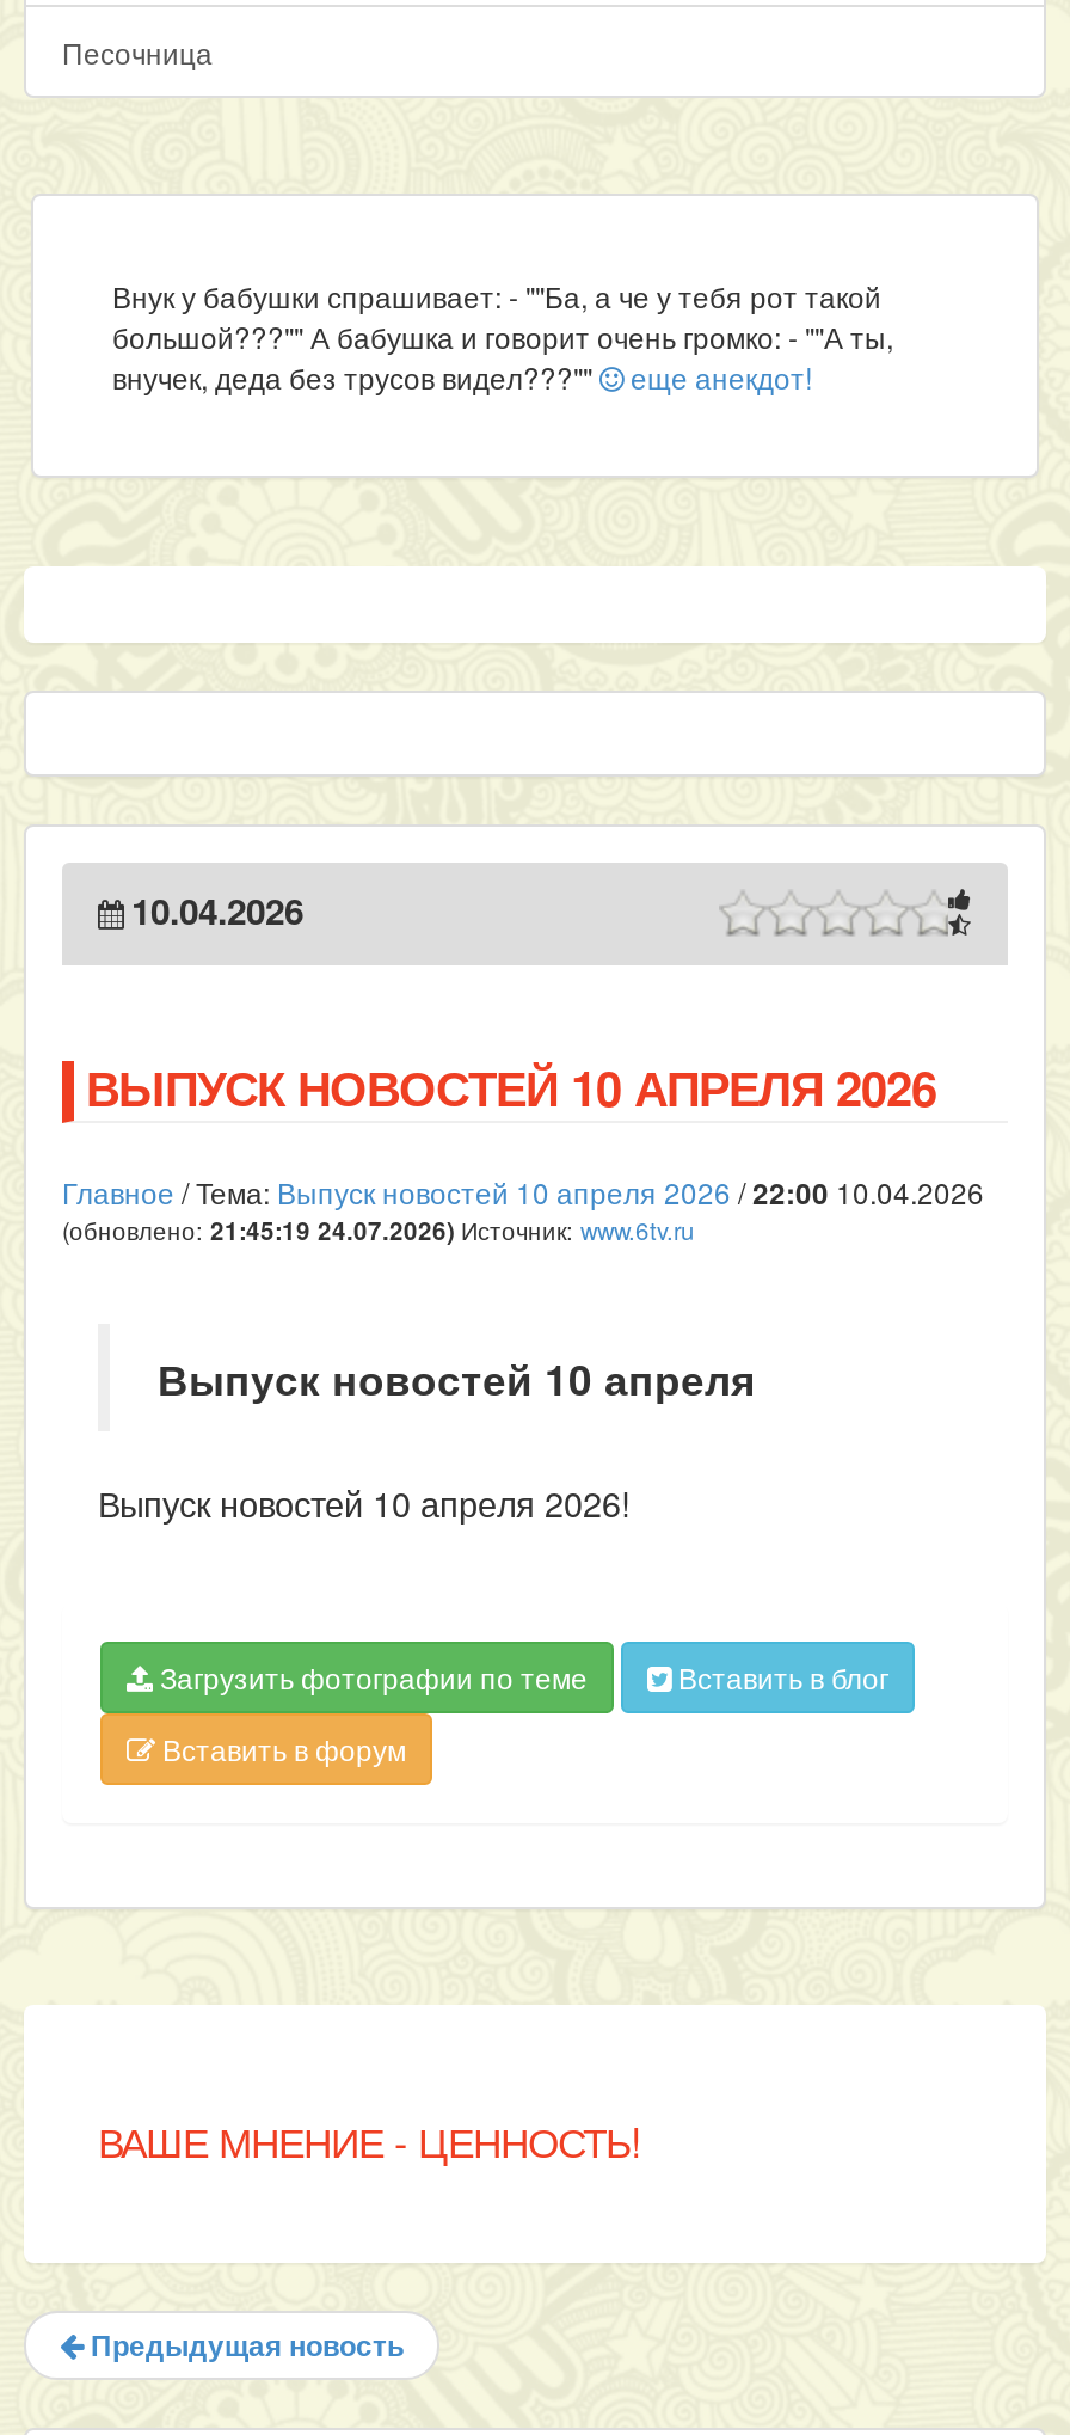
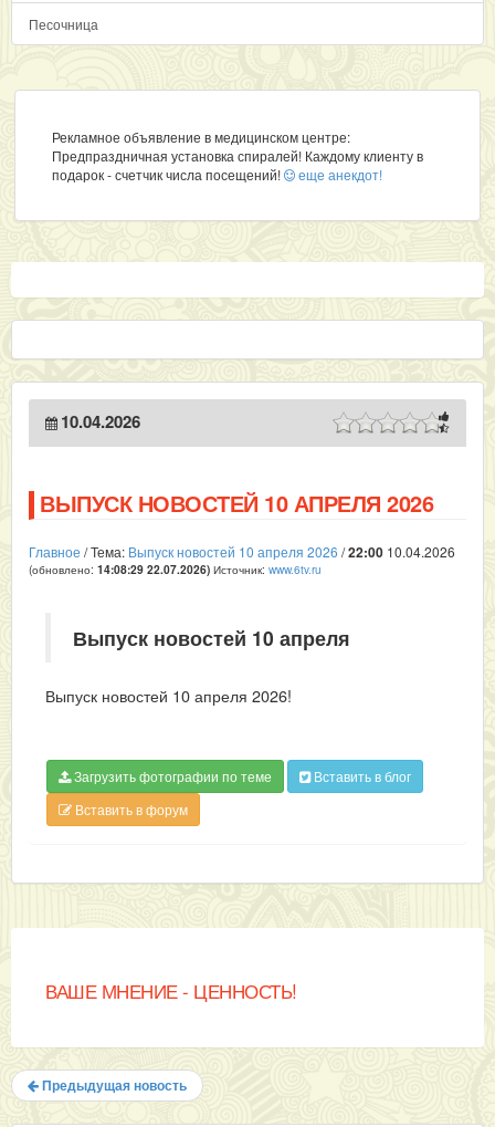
[112,275,893,397] Внук у бабушки спрашивает: - ""Ба, а че у тебя рот такой | большой???"" А бабушка и говорит очень громко: - ""А ты, | внучек, деда без трусов видел???"" еще анекдот! -> [52,127,423,184] Рекламное объявление в медицинском центре: | Предпраздничная установка спиралей! Каждому клиенту в | подарок - счетчик числа посещений! еще анекдот!
[62,1212,695,1247] (обновлено: 21:45:19 24.07.2026) Источник: www.6tv.ru -> [29,561,322,577] (обновлено: 14:08:29 22.07.2026) Источник: www.6tv.ru

